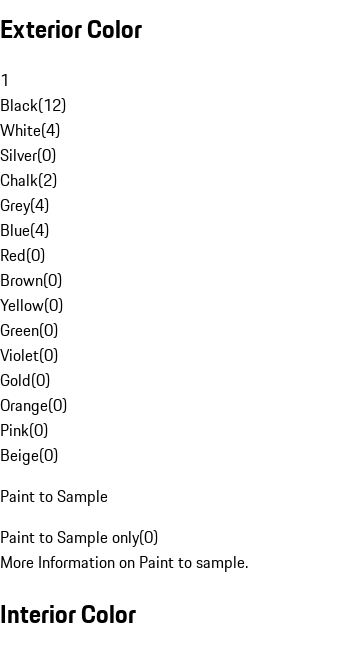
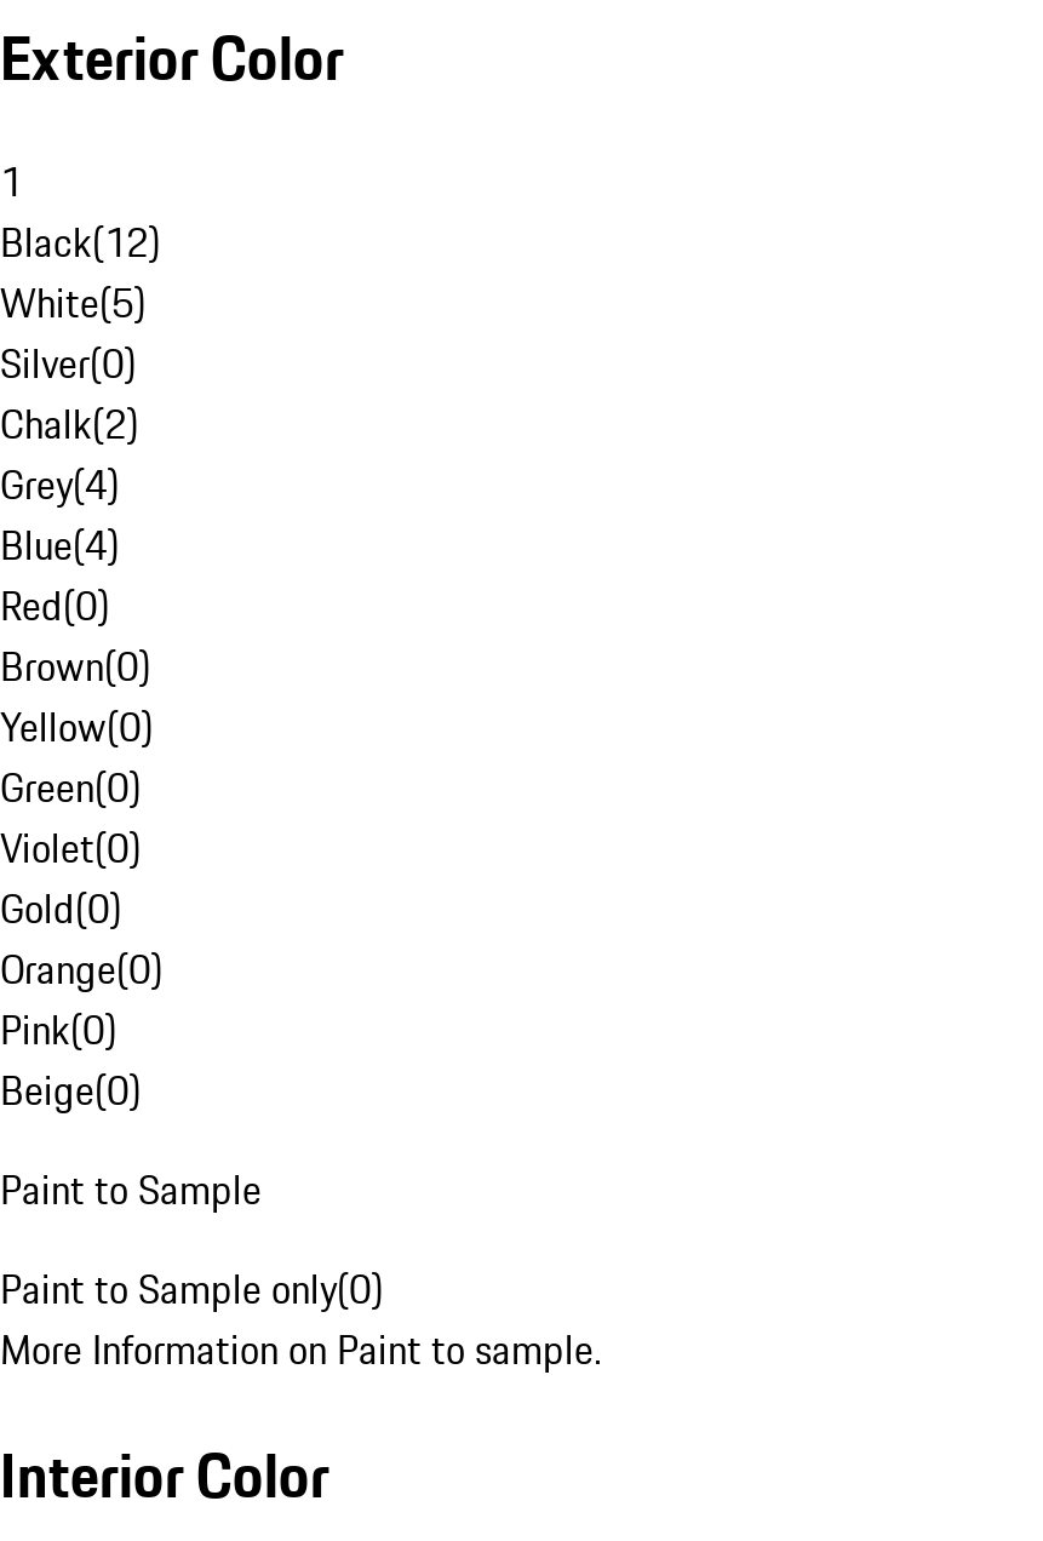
[0,118,60,142] White(4) -> [0,274,145,332] White(5)

